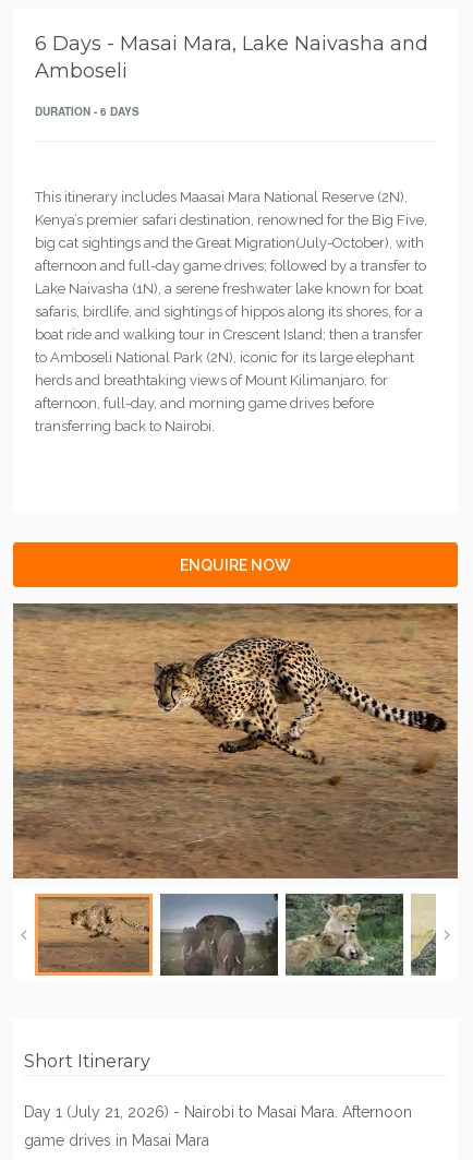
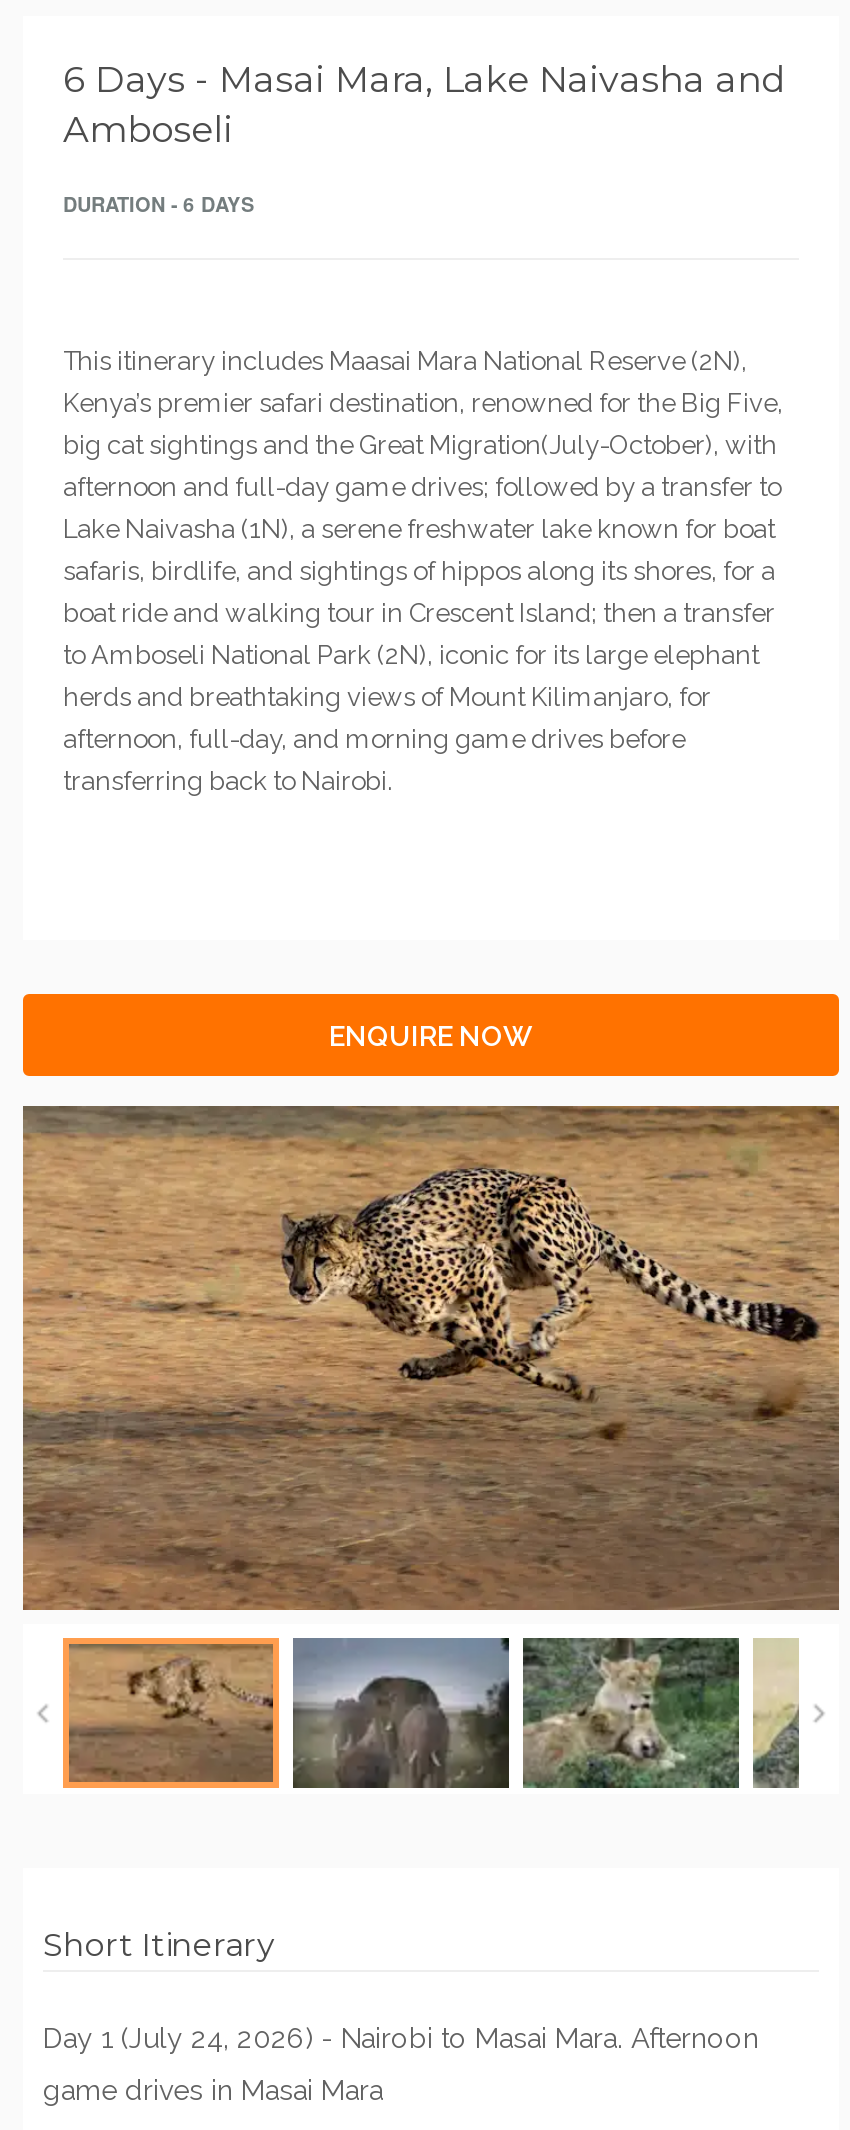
[24,1104,412,1121] Day 1 (July 21, 2026) - Nairobi to Masai Mara. Afternoon -> [43,2023,759,2055] Day 1 (July 24, 2026) - Nairobi to Masai Mara. Afternoon

